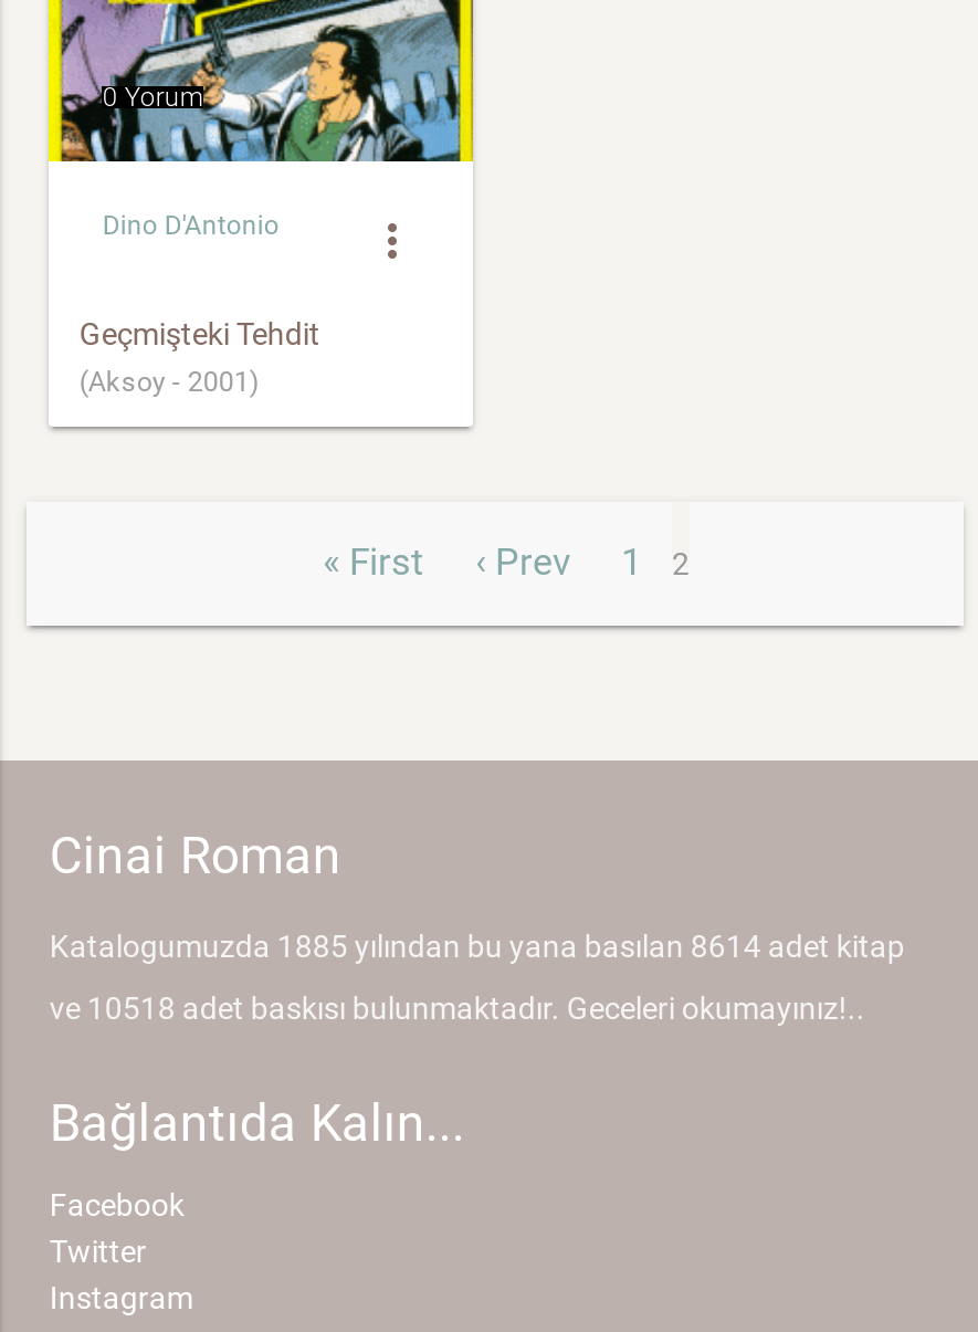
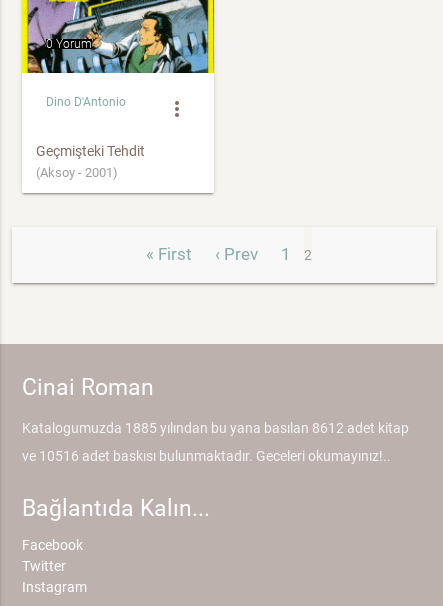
[50,930,905,965] Katalogumuzda 1885 yılından bu yana basılan 8614 adet kitap -> [22,420,409,436] Katalogumuzda 1885 yılından bu yana basılan 8612 adet kitap
[50,992,865,1027] ve 10518 adet baskısı bulunmaktadır. Geceleri okumayınız!.. -> [22,448,391,464] ve 10516 adet baskısı bulunmaktadır. Geceleri okumayınız!..

